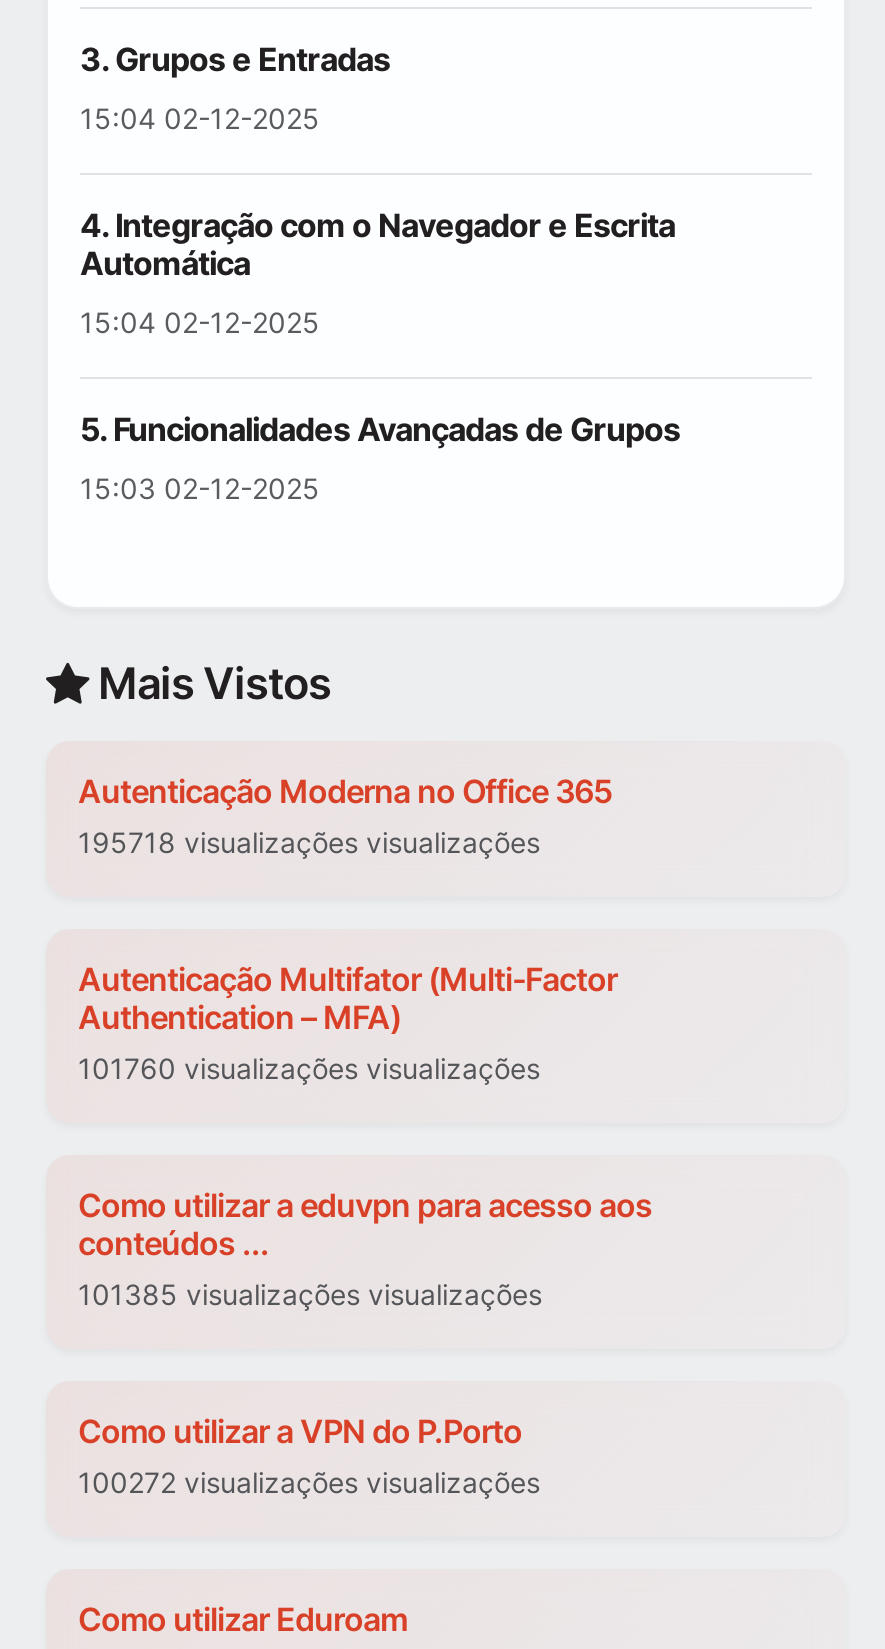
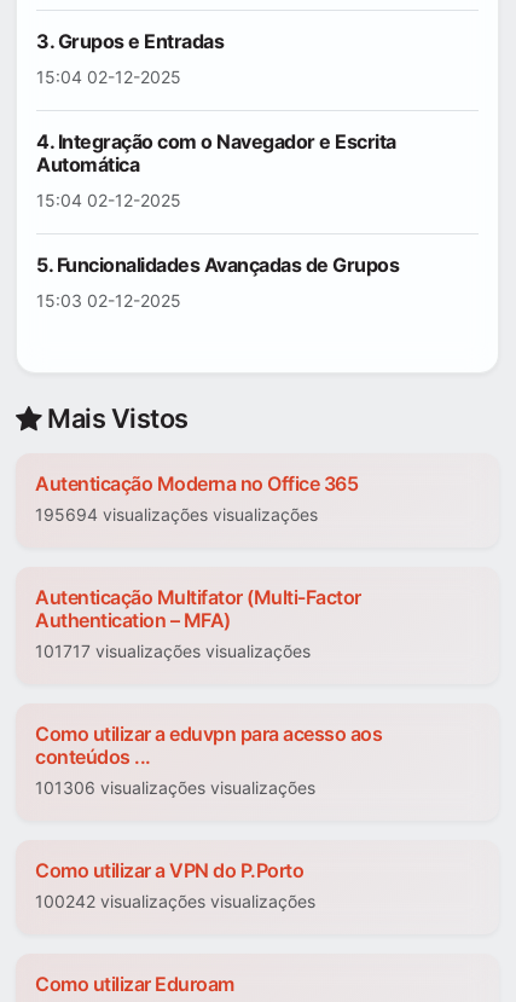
[78,826,540,860] 195718 visualizações visualizações -> [35,505,318,525] 195694 visualizações visualizações
[78,1052,540,1086] 101760 visualizações visualizações -> [35,641,311,662] 101717 visualizações visualizações
[78,1278,542,1312] 101385 visualizações visualizações -> [35,778,315,798] 101306 visualizações visualizações
[78,1466,540,1500] 100272 visualizações visualizações -> [35,891,315,912] 100242 visualizações visualizações

